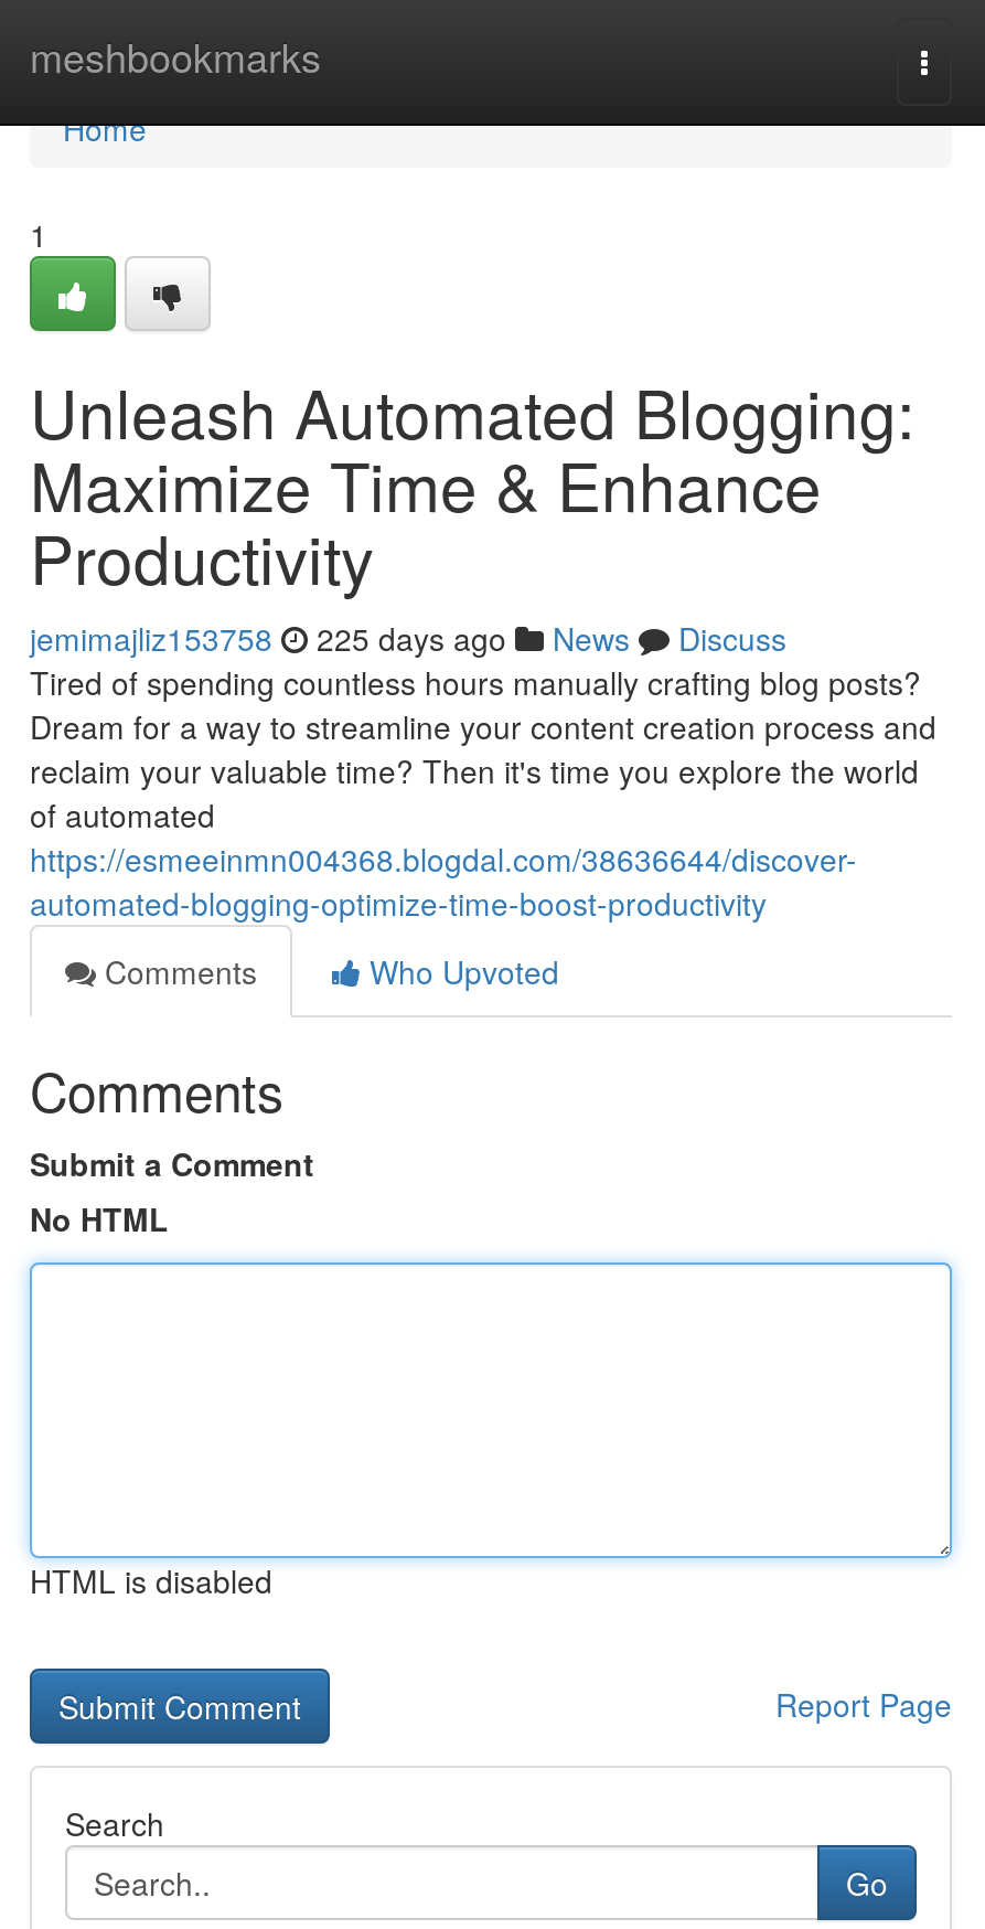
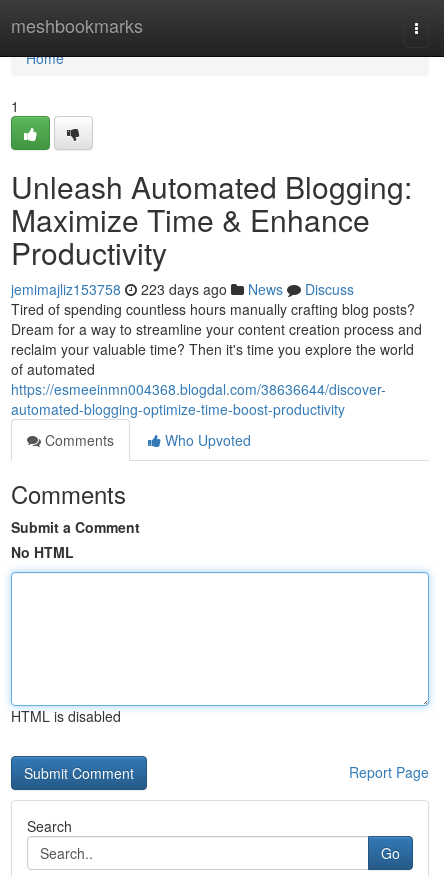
[30,616,786,660] jemimajliz153758 225 days ago News Discuss -> [11,279,354,299] jemimajliz153758 223 days ago News Discuss

